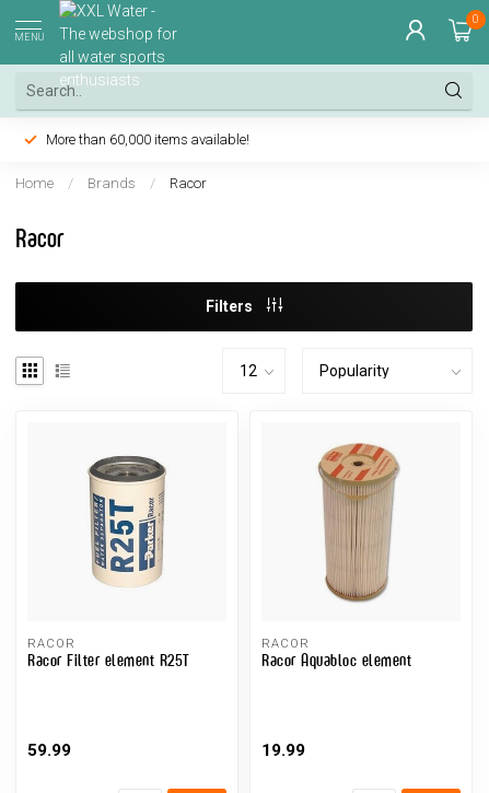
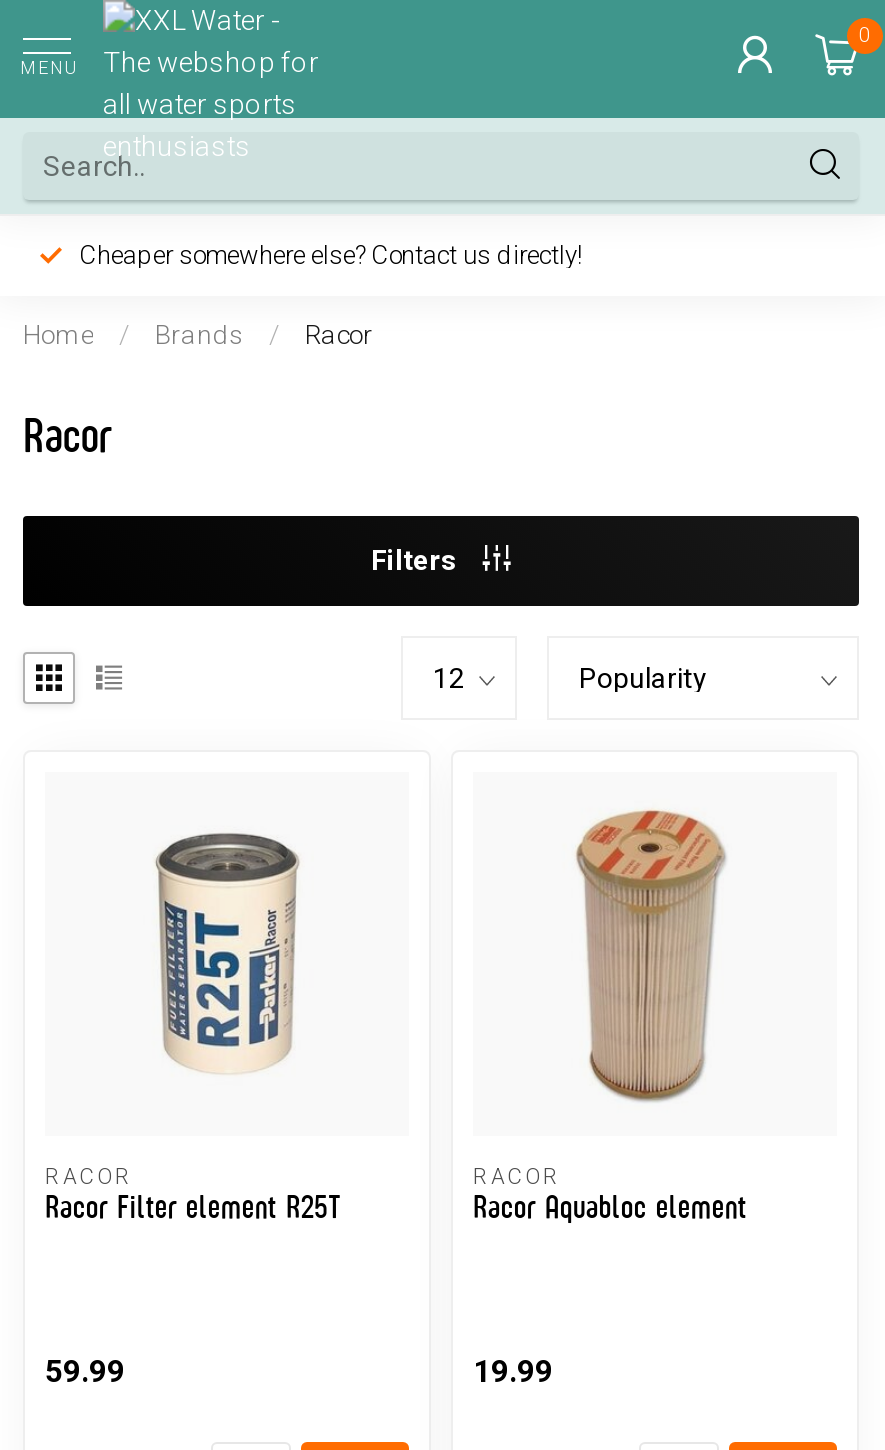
[46,131,249,148] More than 60,000 items available! -> [79,240,583,270] Cheaper somewhere else? Contact us directly!

